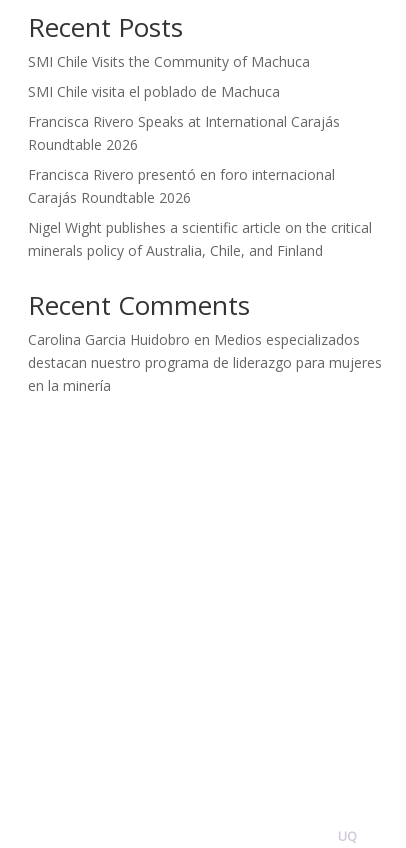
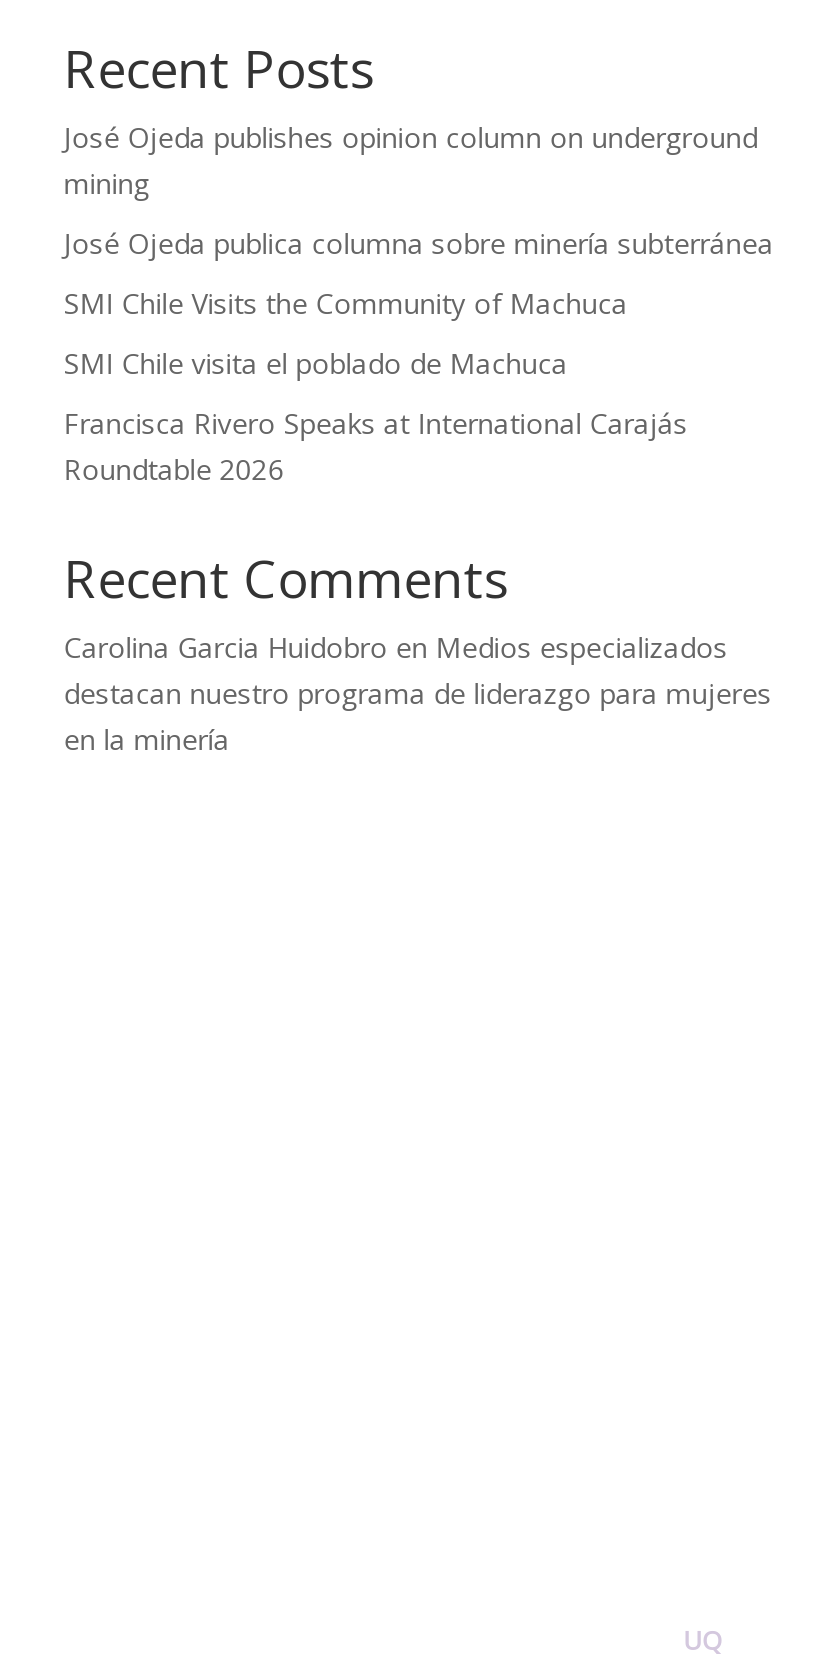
none -> [64,118,774,262] José Ojeda publishes opinion column on underground | mining | José Ojeda publica columna sobre minería subterránea
moved [28,52,340,154] -> [64,284,688,488]: SMI Chile Visits the Community of Machuca | SMI Chile visita el poblado de Machuca | Francisca Rivero Speaks at International Carajás | Roundtable 2026
[28,165,372,260] Francisca Rivero presentó en foro internacional | Carajás Roundtable 2026 | Nigel Wight publishes a scientific article on the critical | minerals policy of Australia, Chile, and Finland -> none

